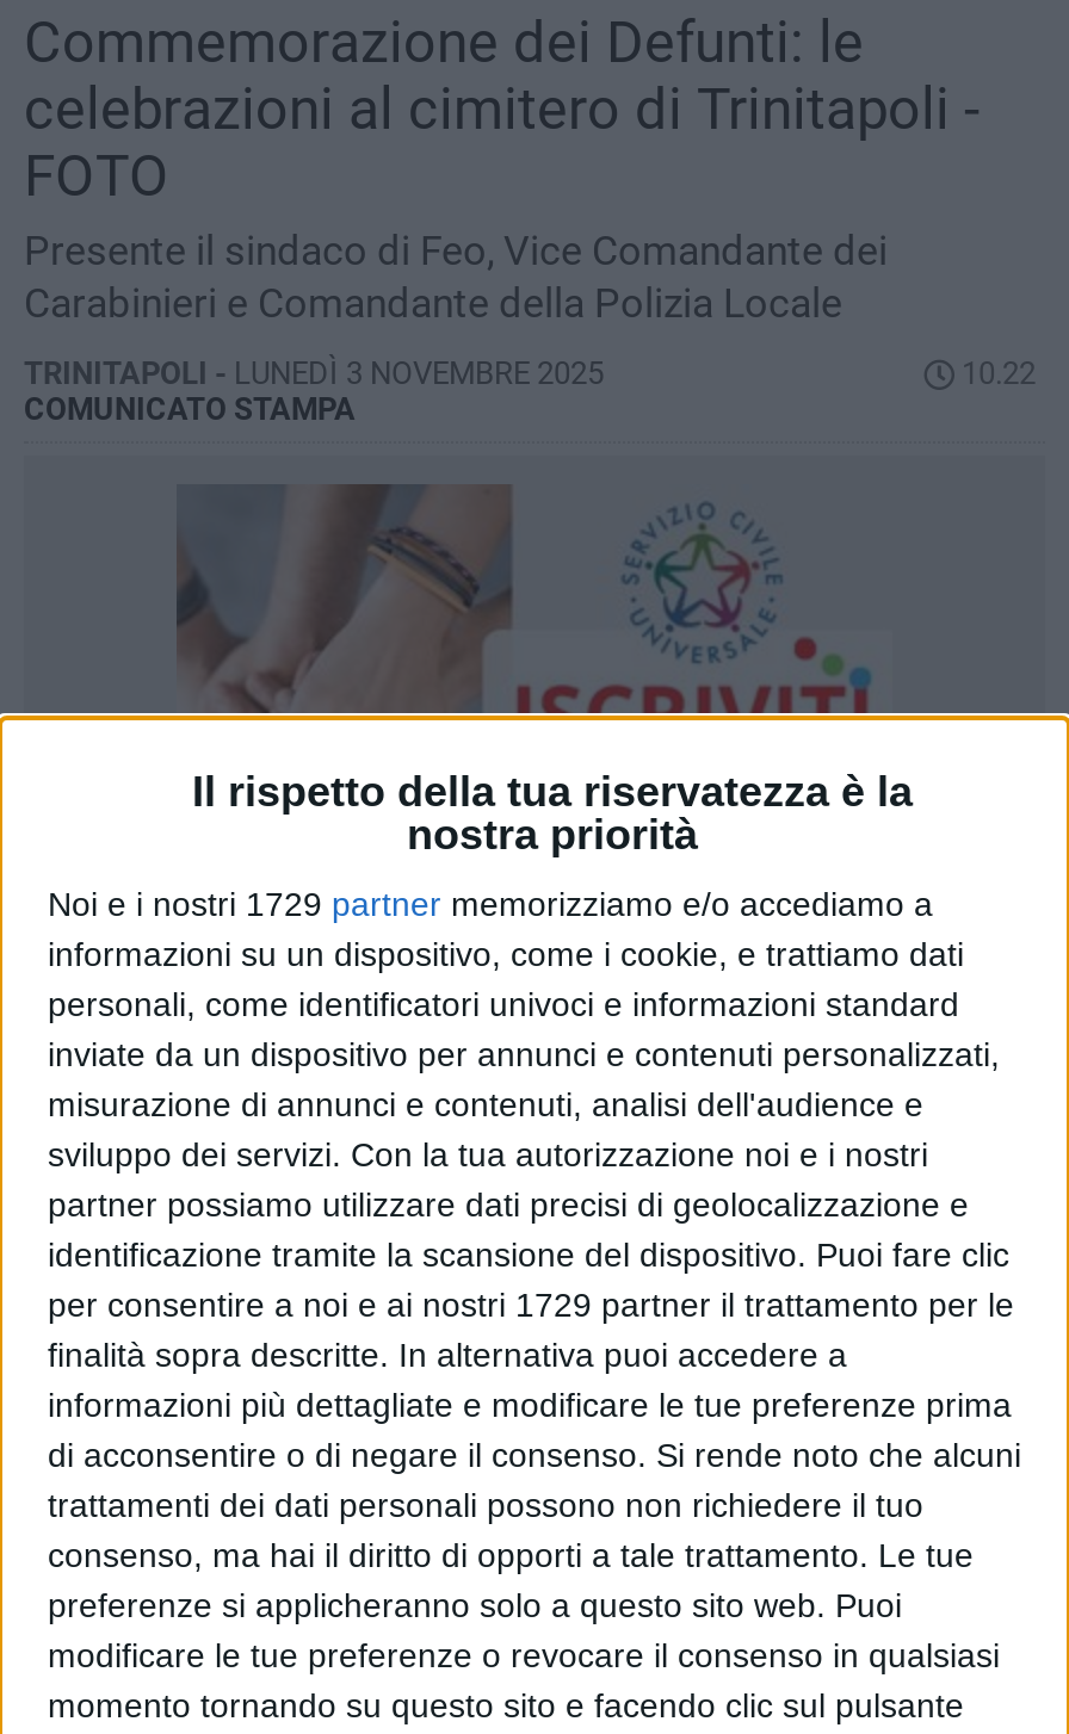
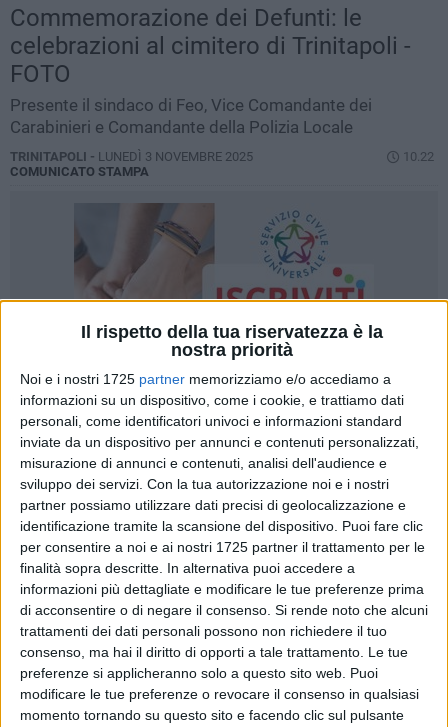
[48,886,933,924] Noi e i nostri 1729 partner memorizziamo e/o accediamo a -> [20,371,391,387] Noi e i nostri 1725 partner memorizziamo e/o accediamo a
[48,1287,1014,1325] per consentire a noi e ai nostri 1729 partner il trattamento per le -> [20,539,425,555] per consentire a noi e ai nostri 1725 partner il trattamento per le

